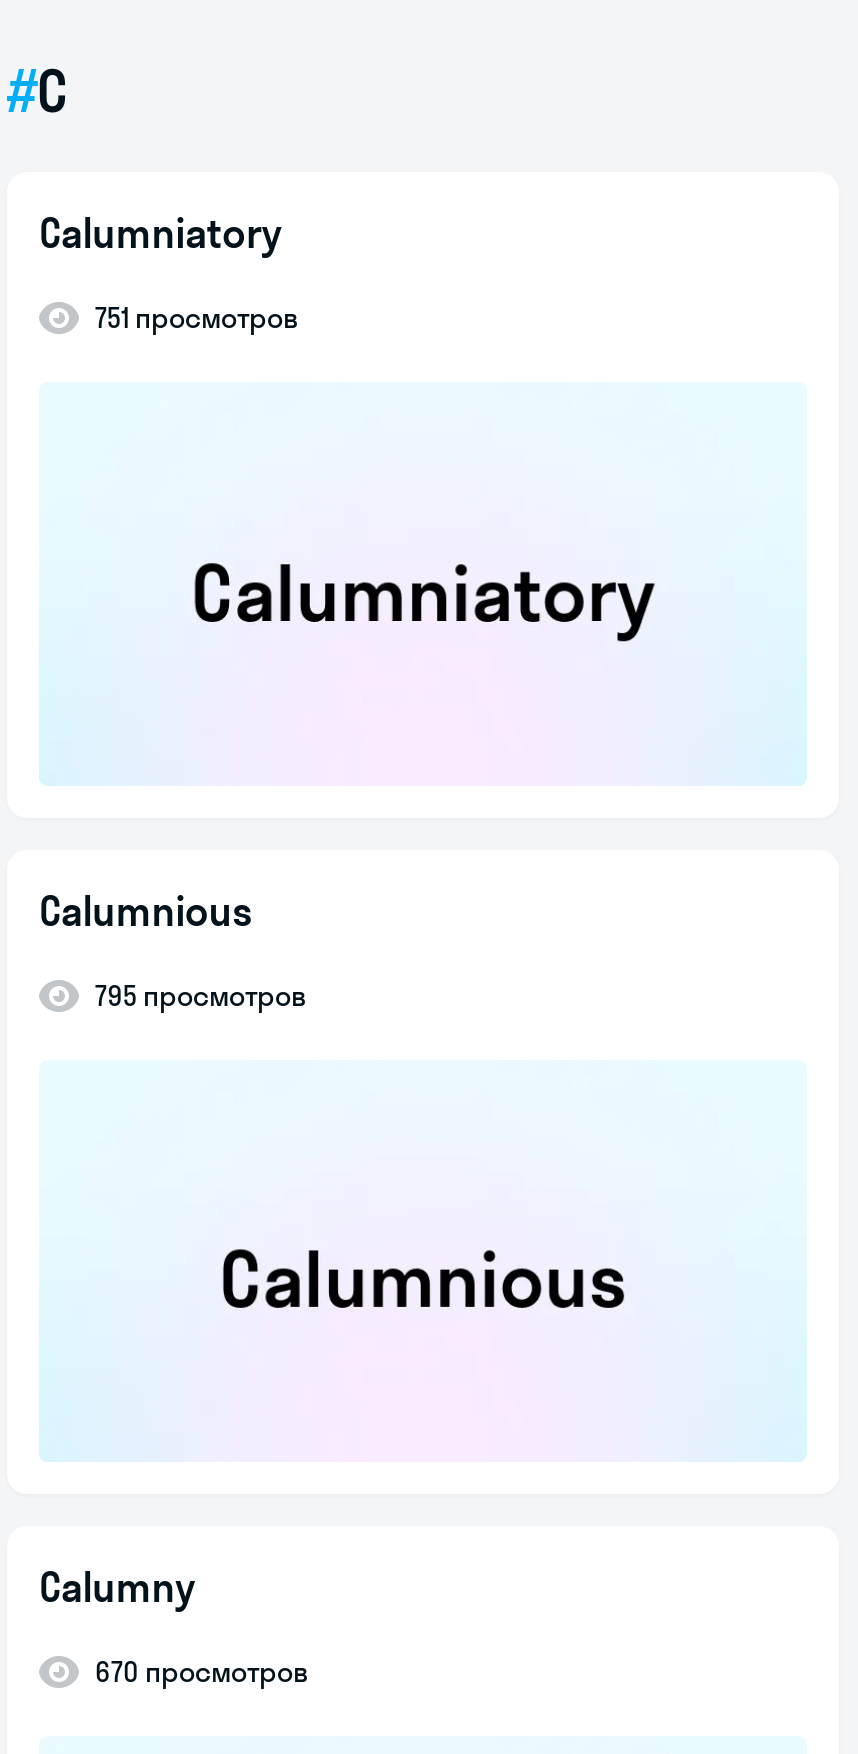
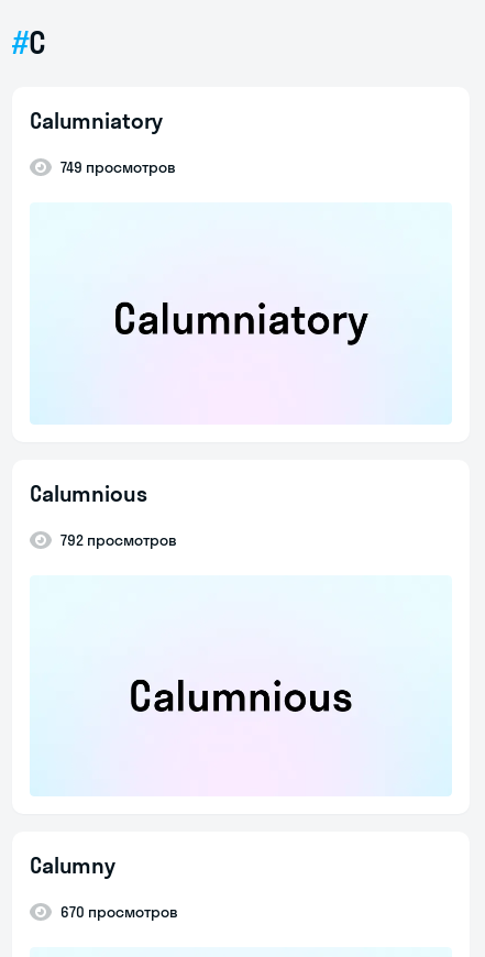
[95,300,299,336] 751 просмотров -> [60,157,176,177] 749 просмотров
[95,977,307,1013] 795 просмотров -> [60,530,177,550] 792 просмотров

